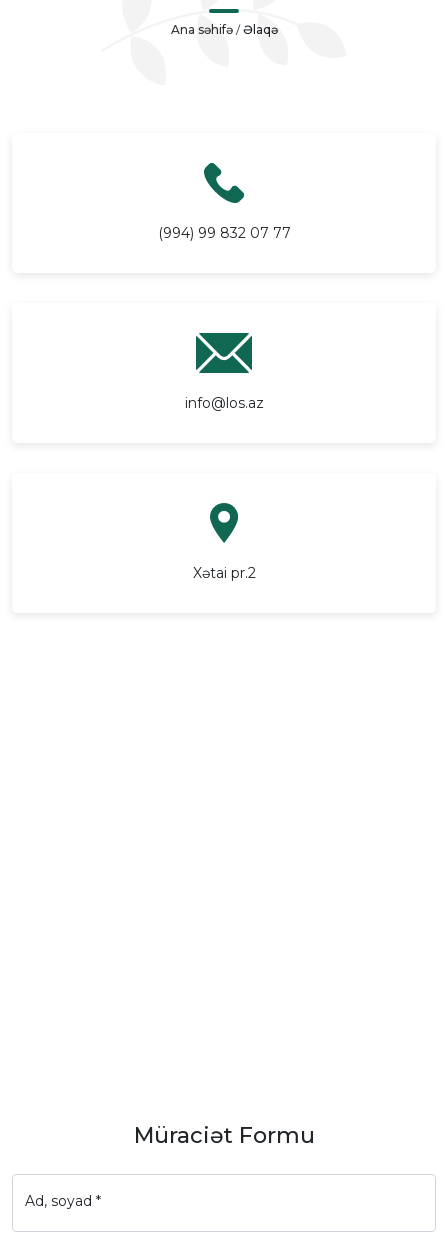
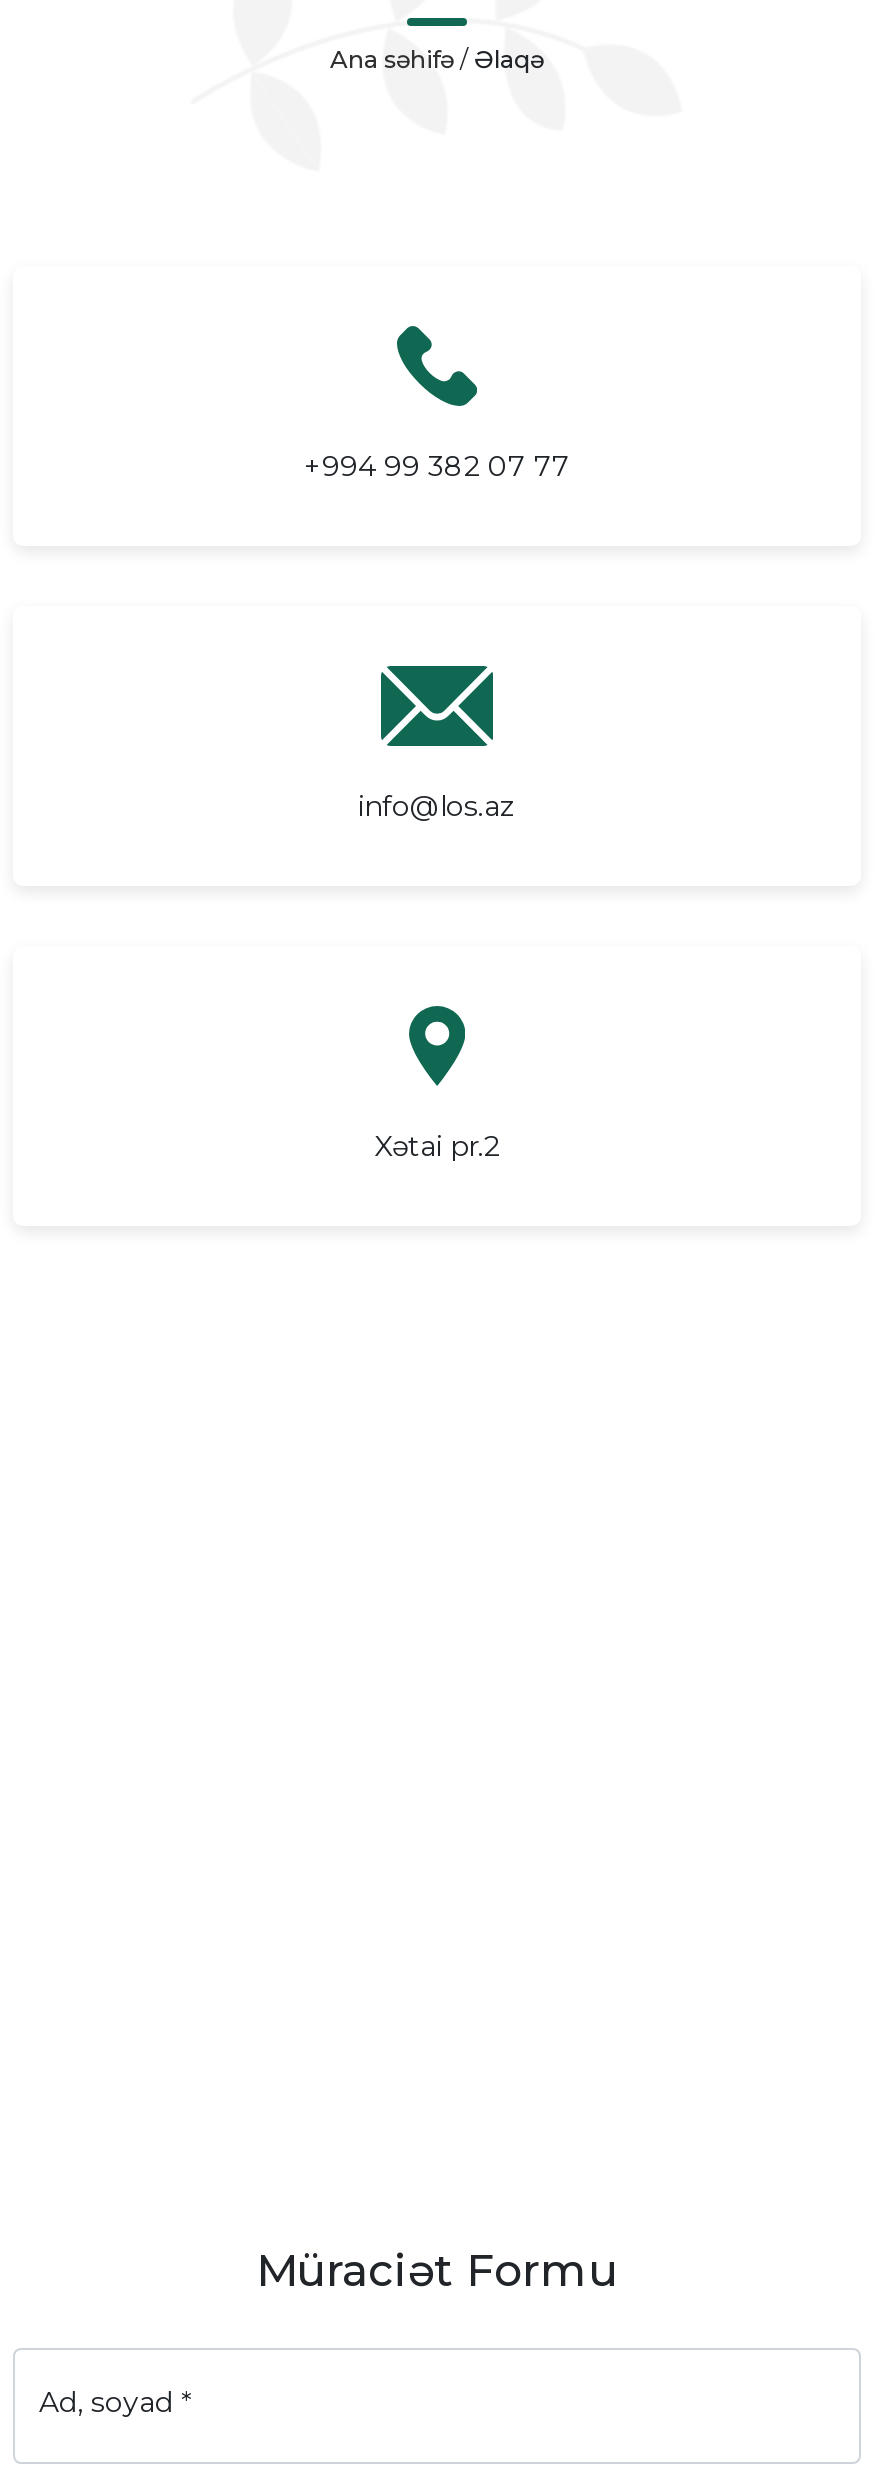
[157,224,290,242] (994) 99 832 07 77 -> [304,448,570,484] +994 99 382 07 77

